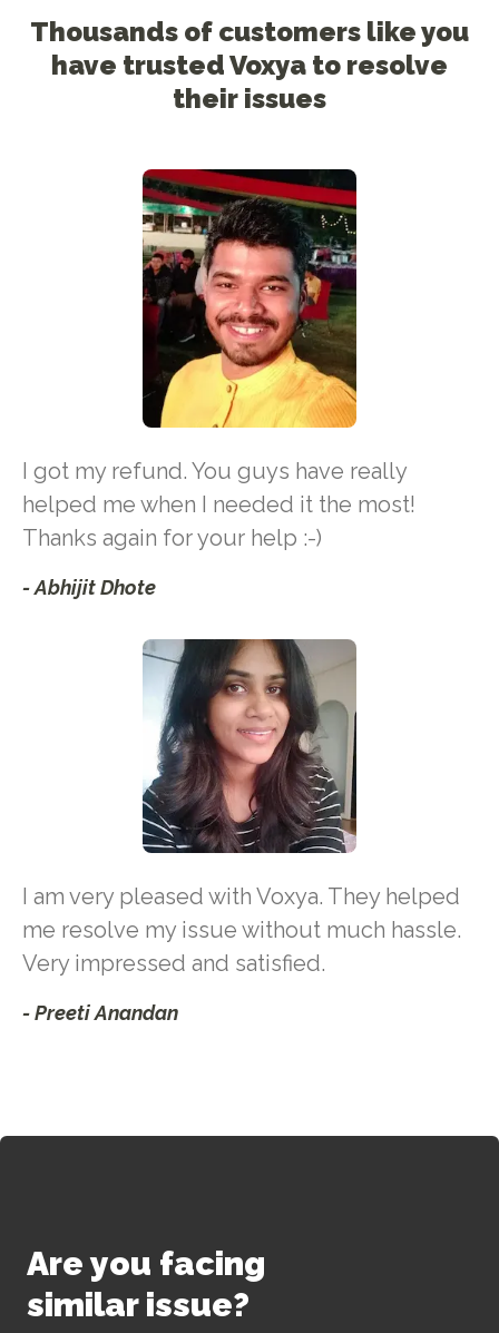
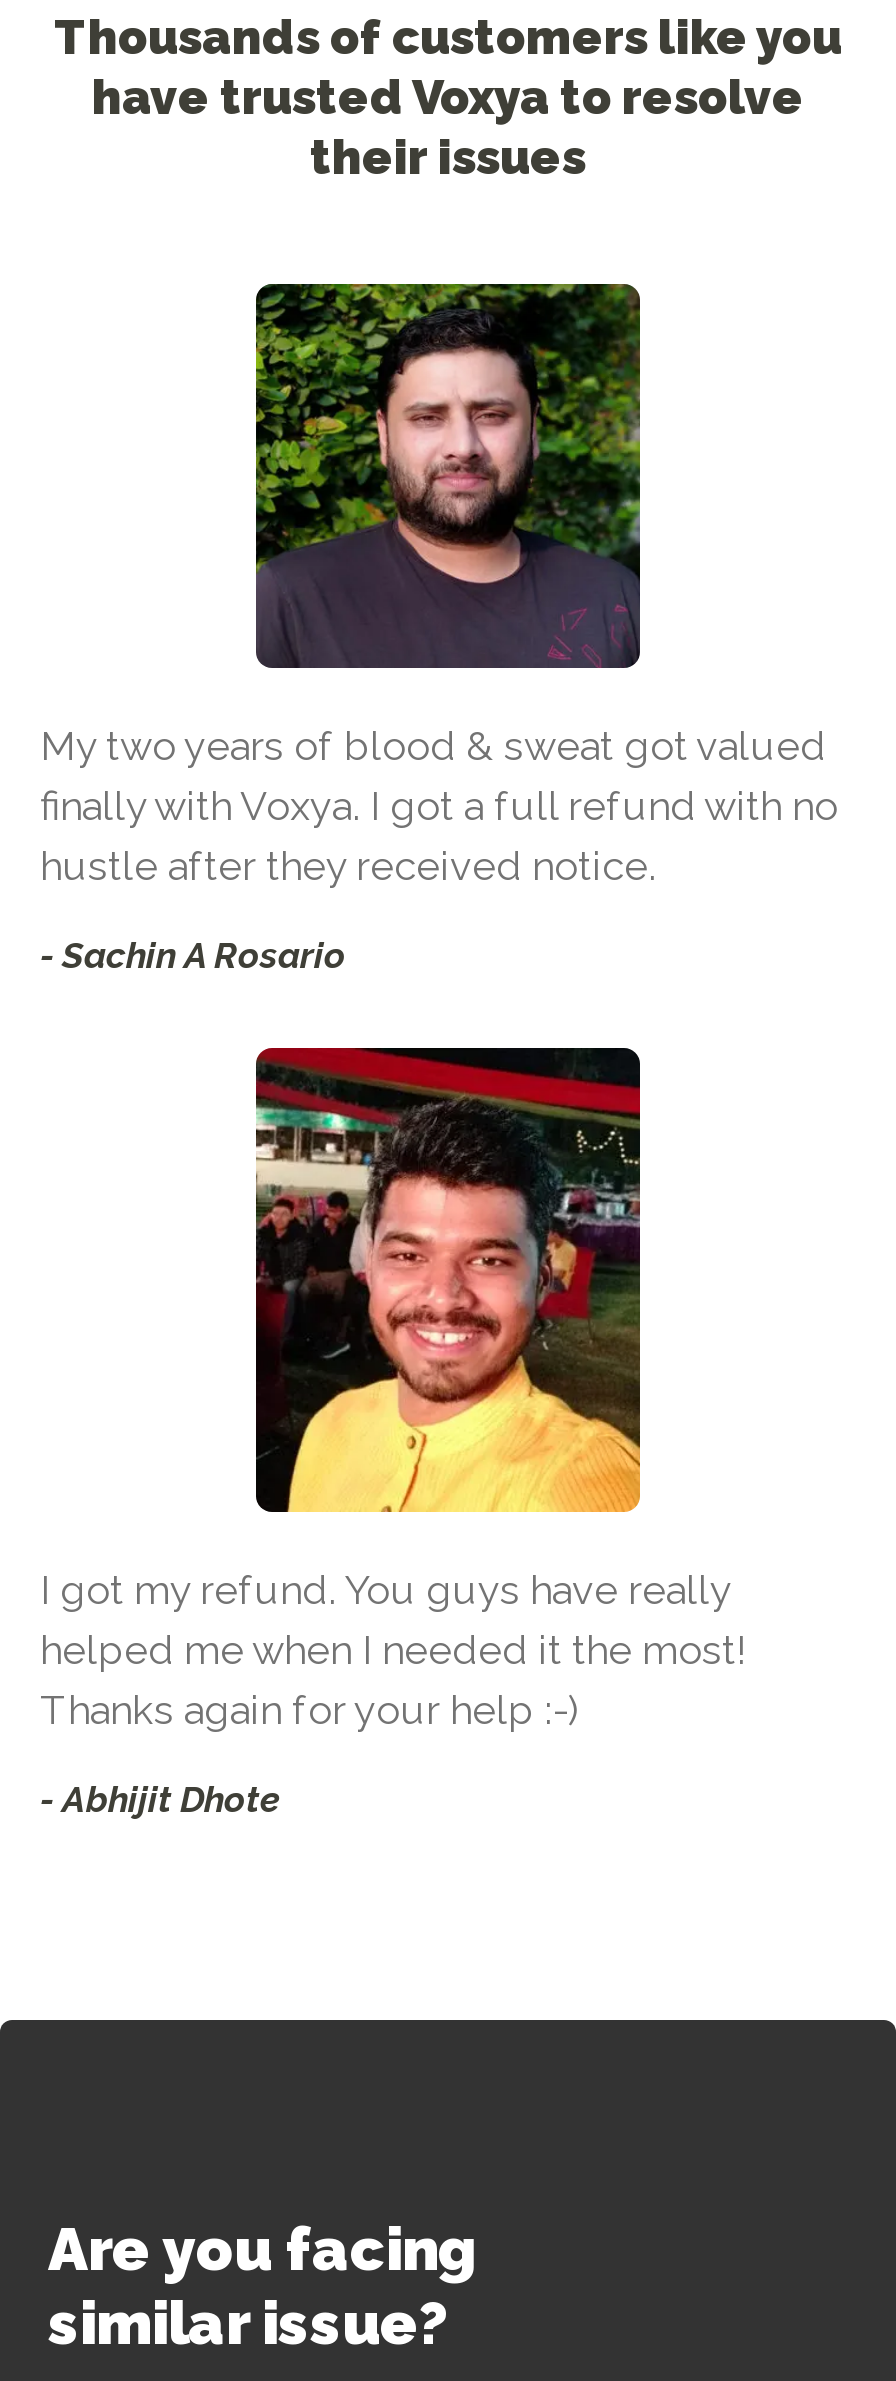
none -> [40,282,838,976] [image] | My two years of blood & sweat got valued | finally with Voxya. I got a full refund with no | hustle after they received notice. | - Sachin A Rosario
moved [22,169,415,599] -> [40,1048,746,1819]: [image] | I got my refund. You guys have really | helped me when I needed it the most! | Thanks again for your help :-) | - Abhijit Dhote
[22,638,461,1024] [image] | I am very pleased with Voxya. They helped | me resolve my issue without much hassle. | Very impressed and satisfied. | - Preeti Anandan -> none

